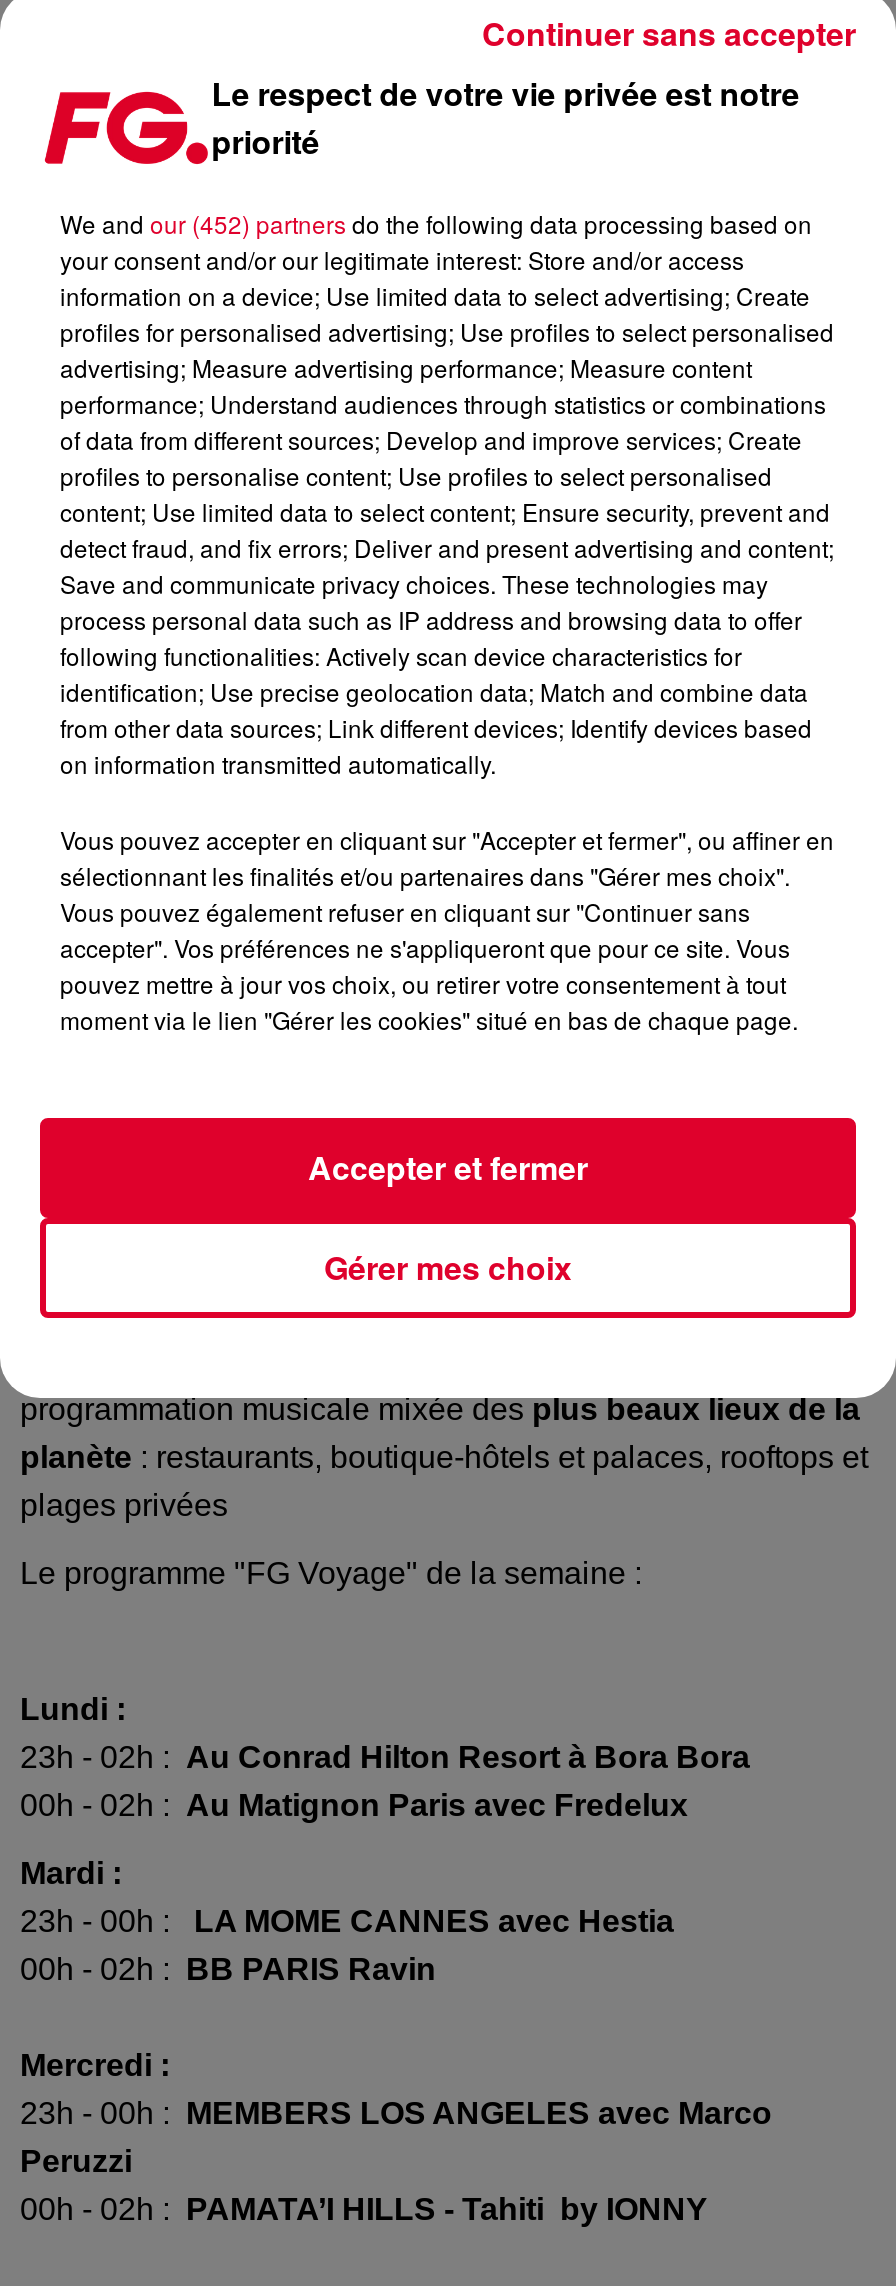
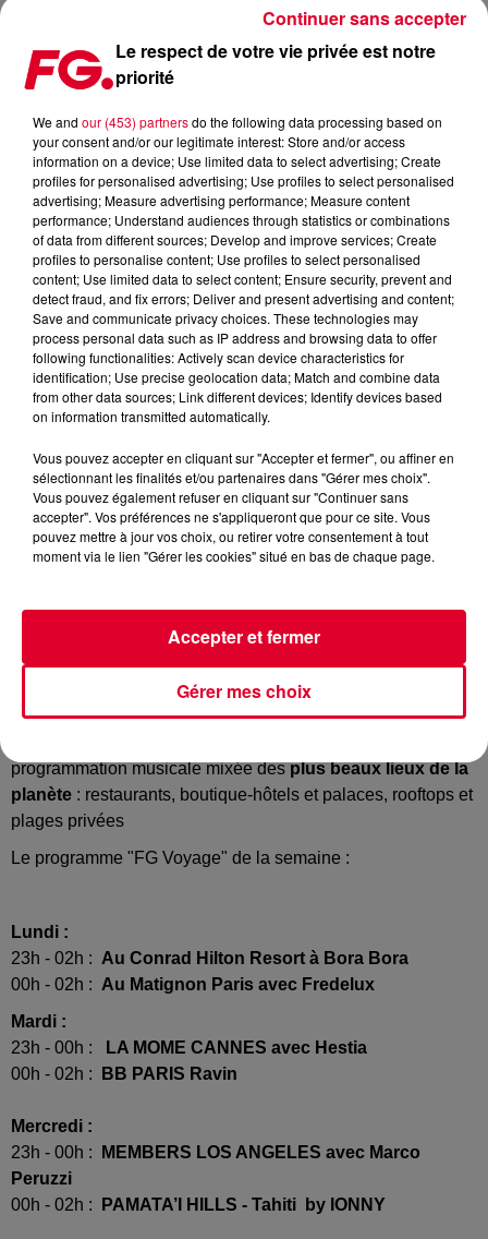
[60,206,812,240] We and our (452) partners do the following data processing based on -> [33,112,442,131] We and our (453) partners do the following data processing based on

